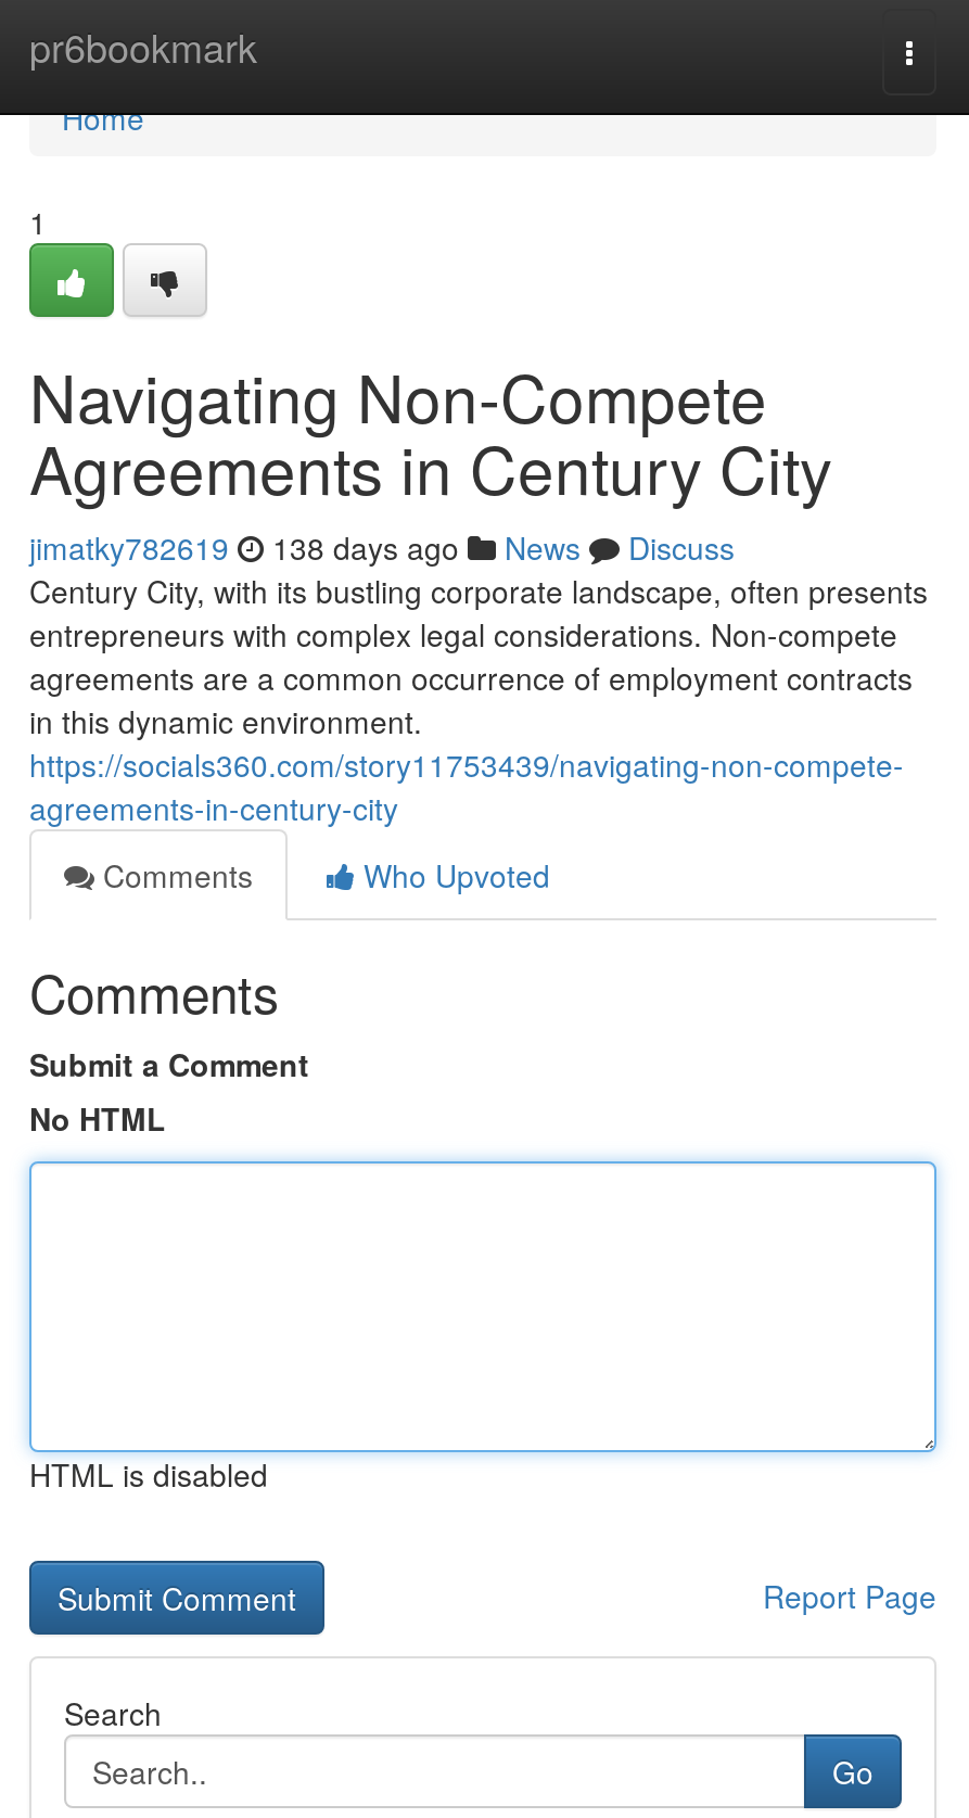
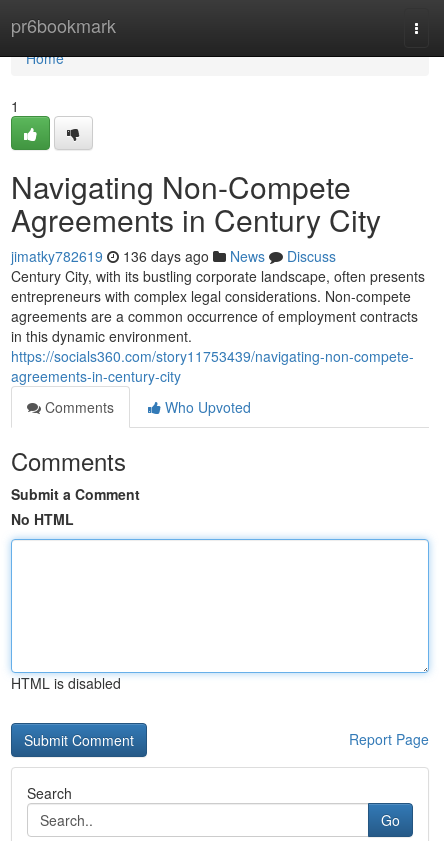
[29,525,735,569] jimatky782619 138 days ago News Discuss -> [11,246,336,266] jimatky782619 136 days ago News Discuss

